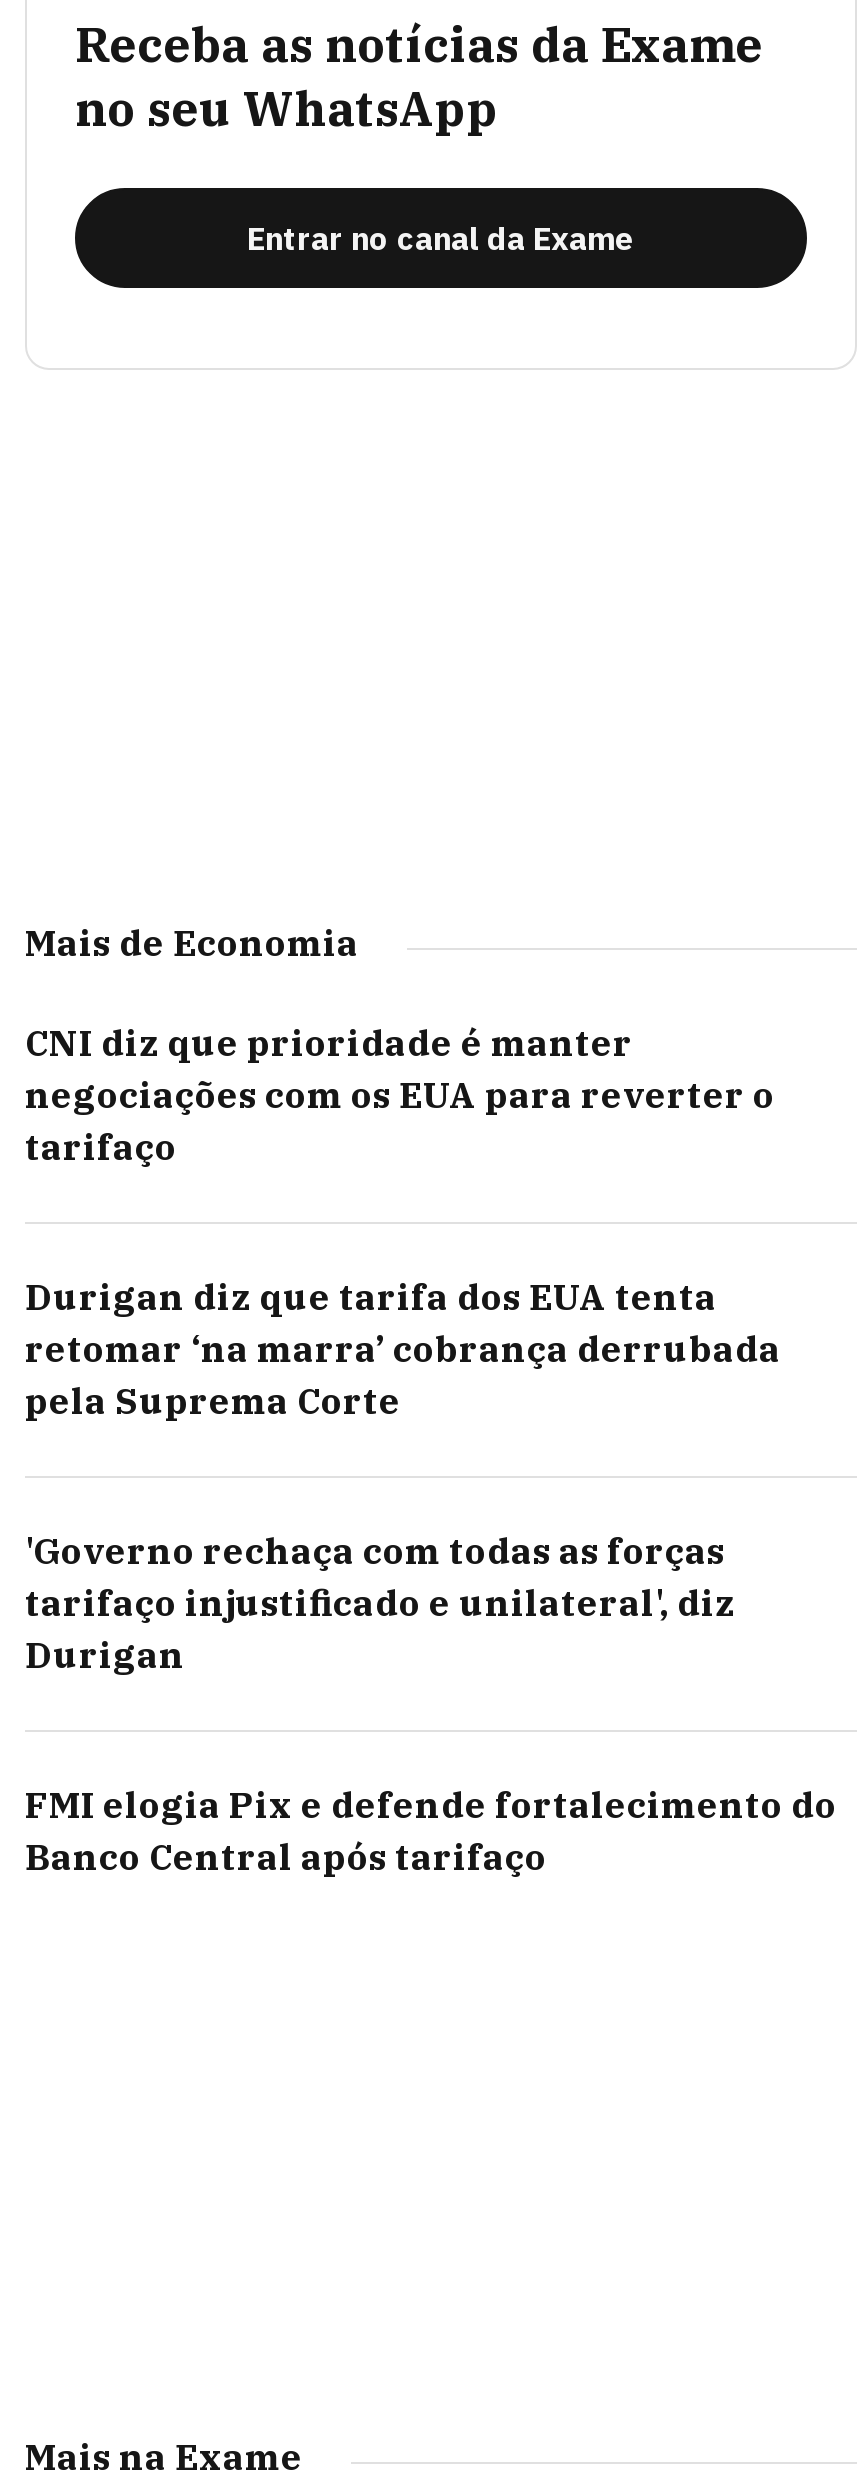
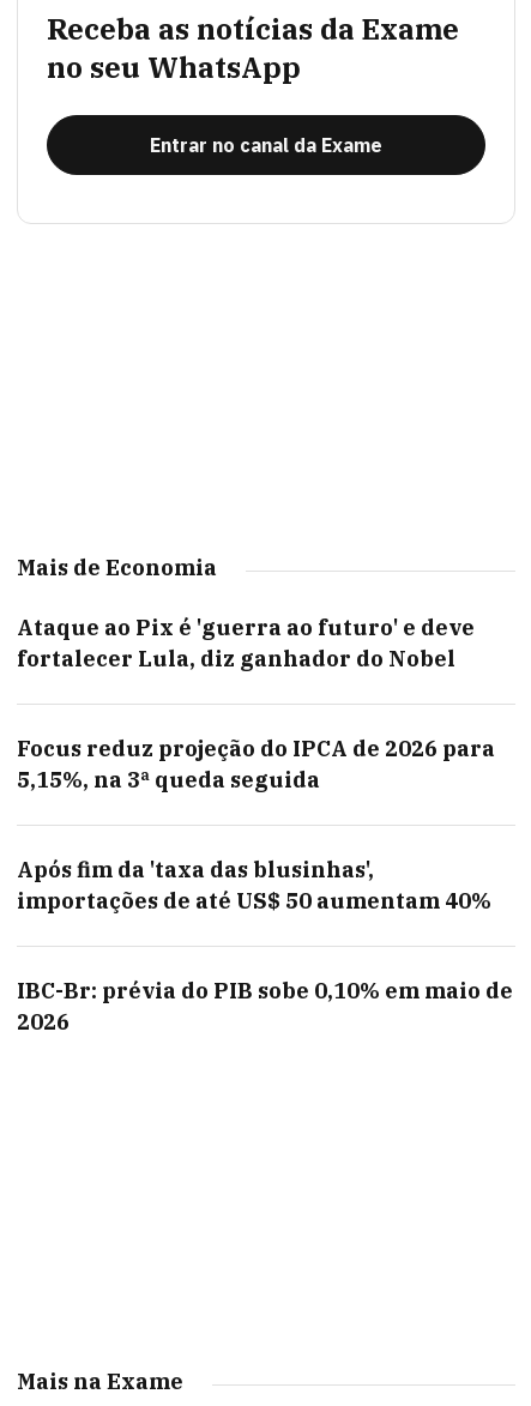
[25,1020,775,1170] CNI diz que prioridade é manter | negociações com os EUA para reverter o | tarifaço -> [17,614,475,672] Ataque ao Pix é 'guerra ao futuro' e deve | fortalecer Lula, diz ganhador do Nobel
[25,1274,781,1424] Durigan diz que tarifa dos EUA tenta | retomar ‘na marra’ cobrança derrubada | pela Suprema Corte -> [17,735,495,793] Focus reduz projeção do IPCA de 2026 para | 5,15%, na 3ª queda seguida
[25,1528,735,1678] 'Governo rechaça com todas as forças | tarifaço injustificado e unilateral', diz | Durigan -> [17,856,491,915] Após fim da 'taxa das blusinhas', | importações de até US$ 50 aumentam 40%
[25,1782,837,1880] FMI elogia Pix e defende fortalecimento do | Banco Central após tarifaço -> [17,977,513,1036] IBC-Br: prévia do PIB sobe 0,10% em maio de | 2026

